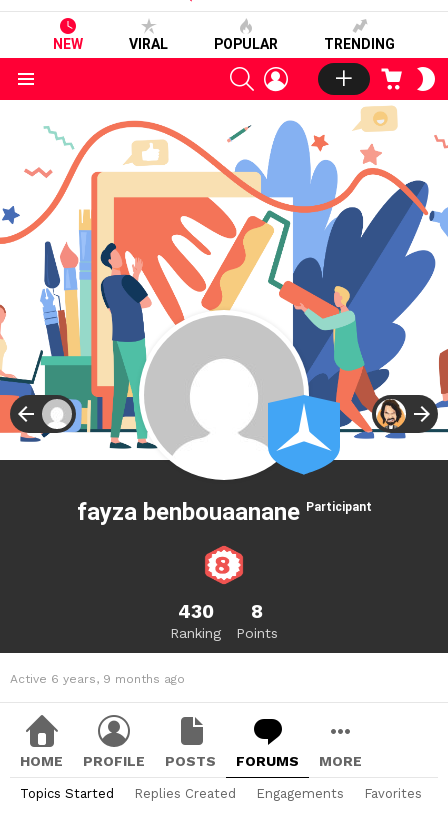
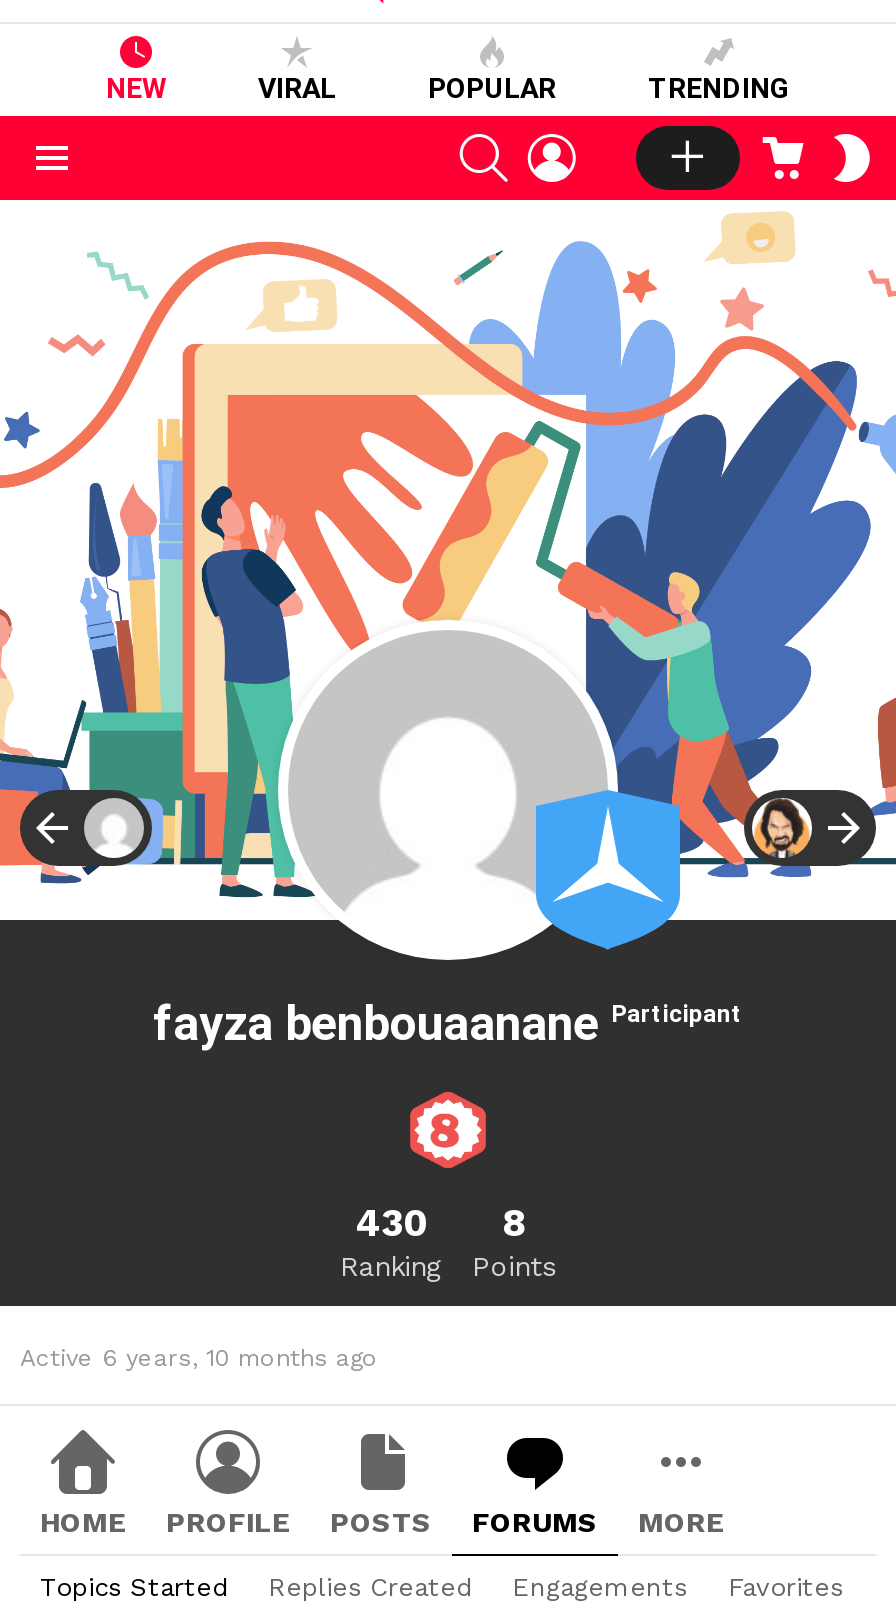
[10,672,185,686] Active 6 years, 9 months ago -> [20,1345,378,1373] Active 6 years, 10 months ago

